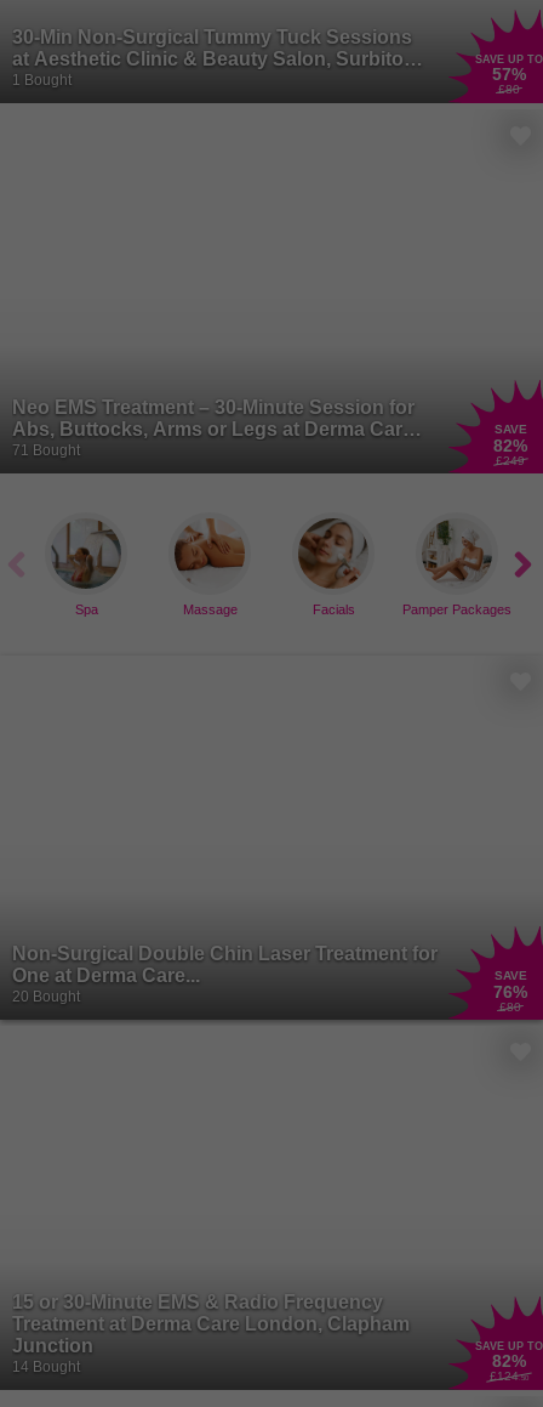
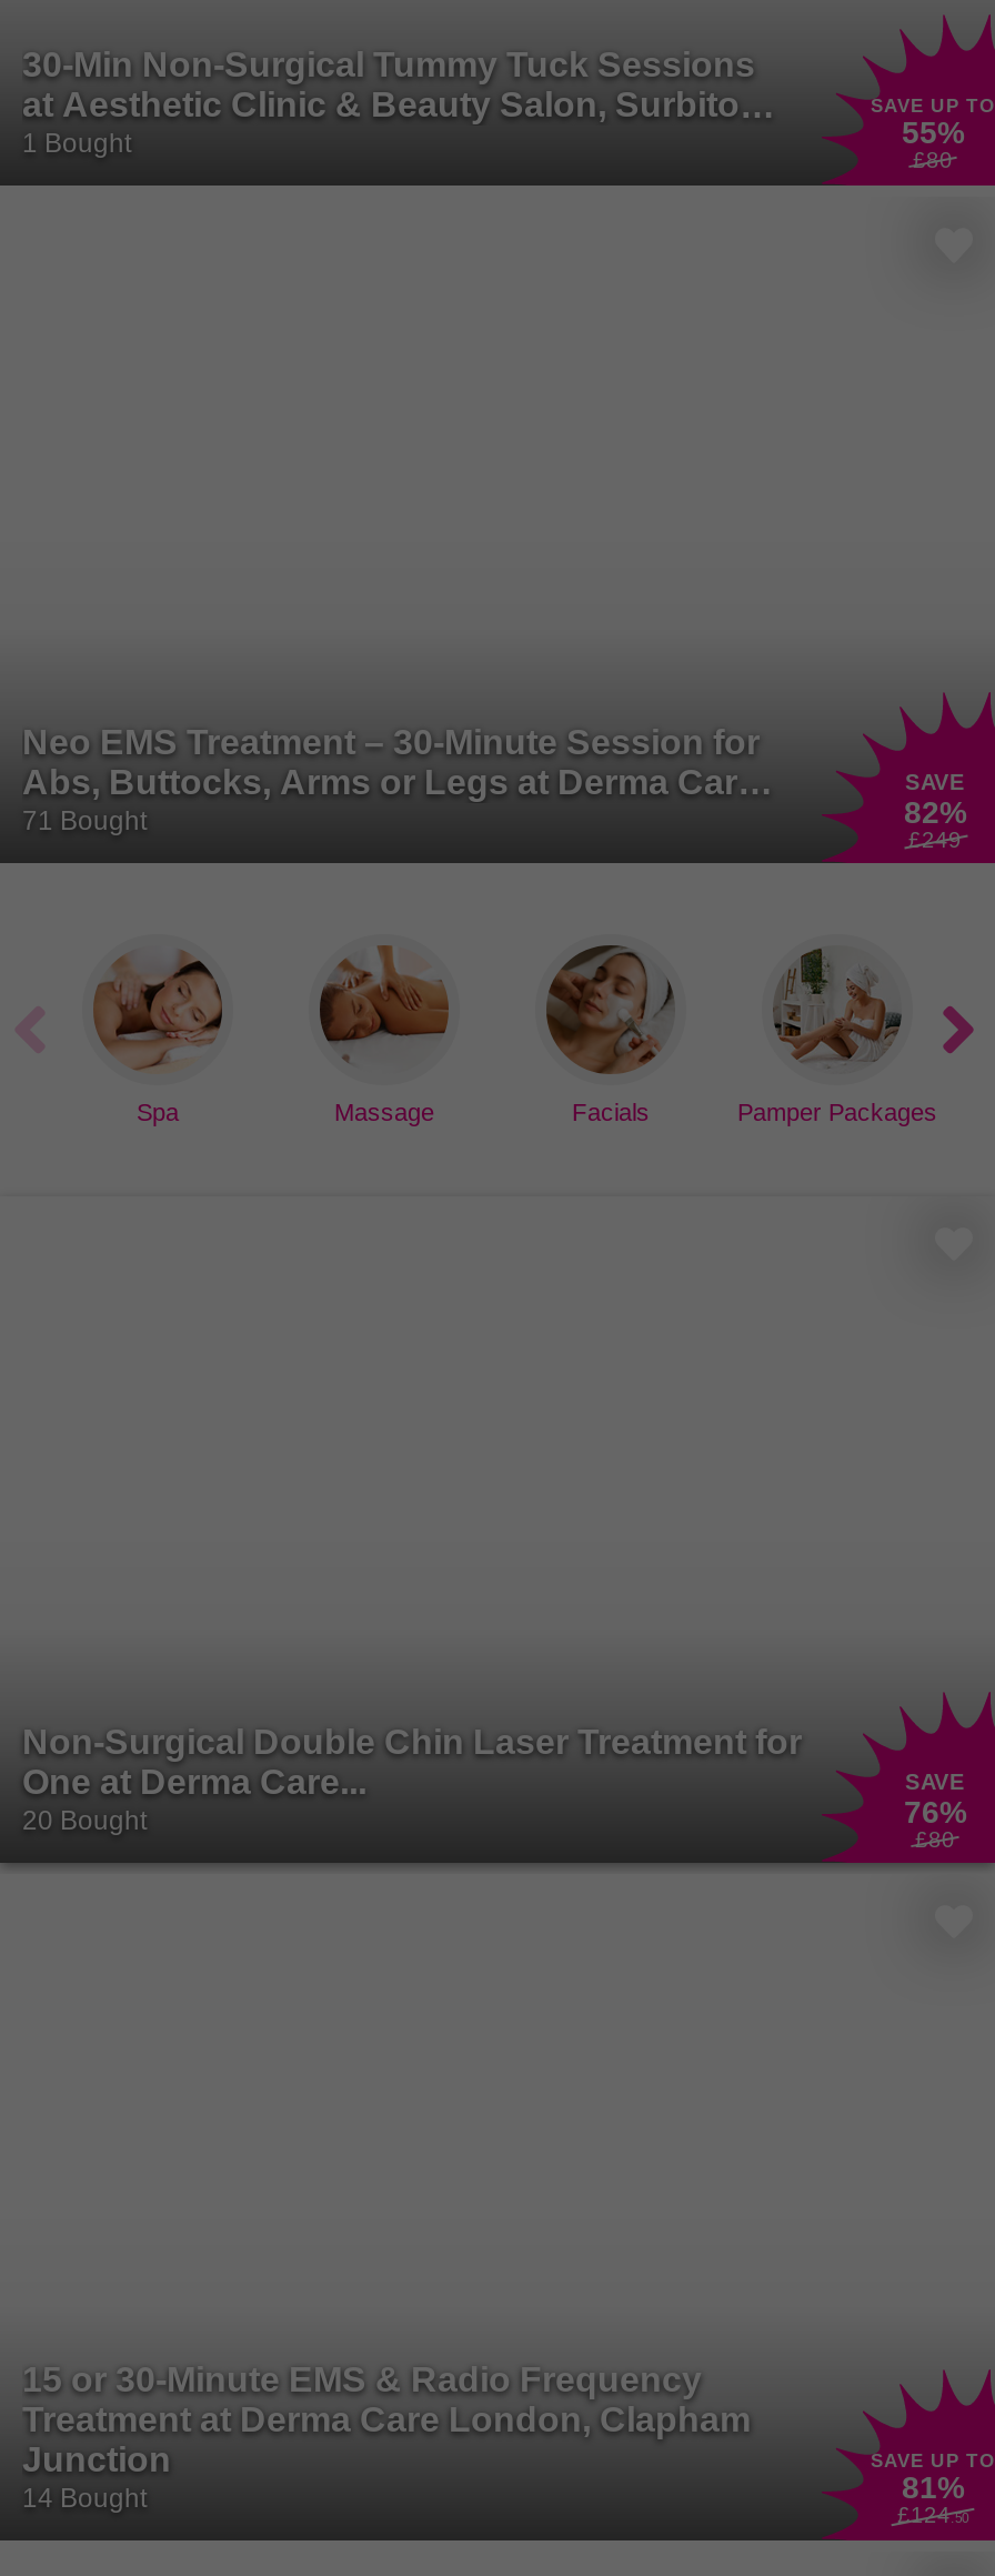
[492,65,526,84] 57% -> [902,115,964,151] 55%
[51,520,121,590] [image] -> [91,950,222,1074] [image]
[492,1351,526,1370] 82% -> [902,2468,964,2504] 81%

